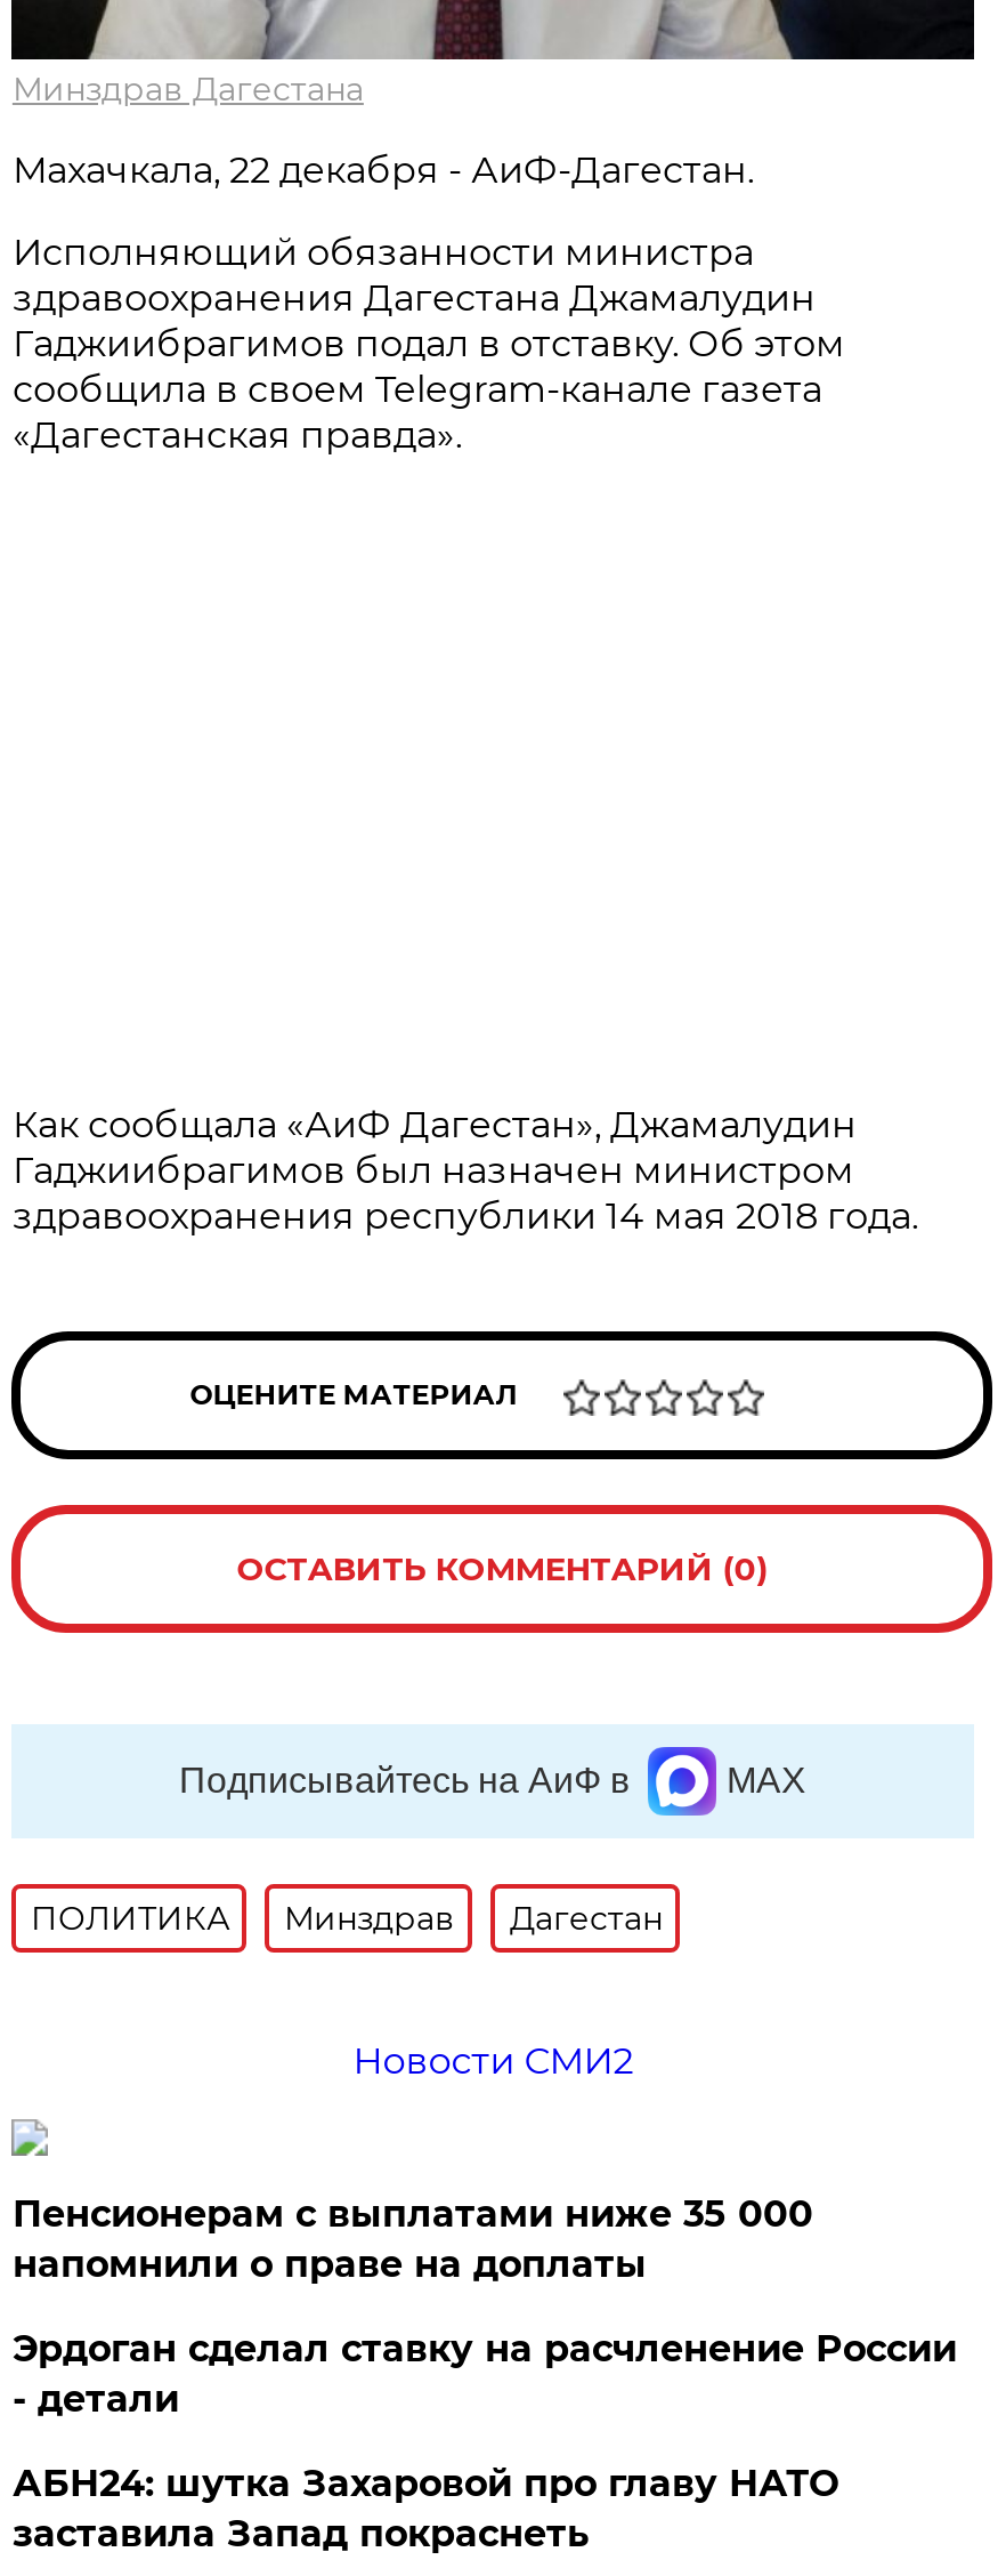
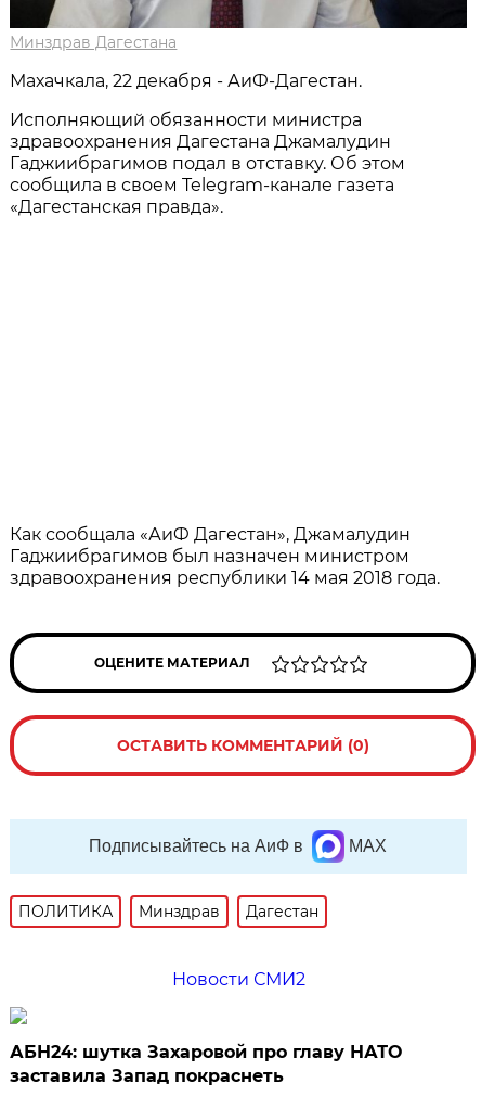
[12,2193,957,2421] Пенсионерам с выплатами ниже 35 000 | напомнили о праве на доплаты | Эрдоган сделал ставку на расчленение России | - детали -> none

